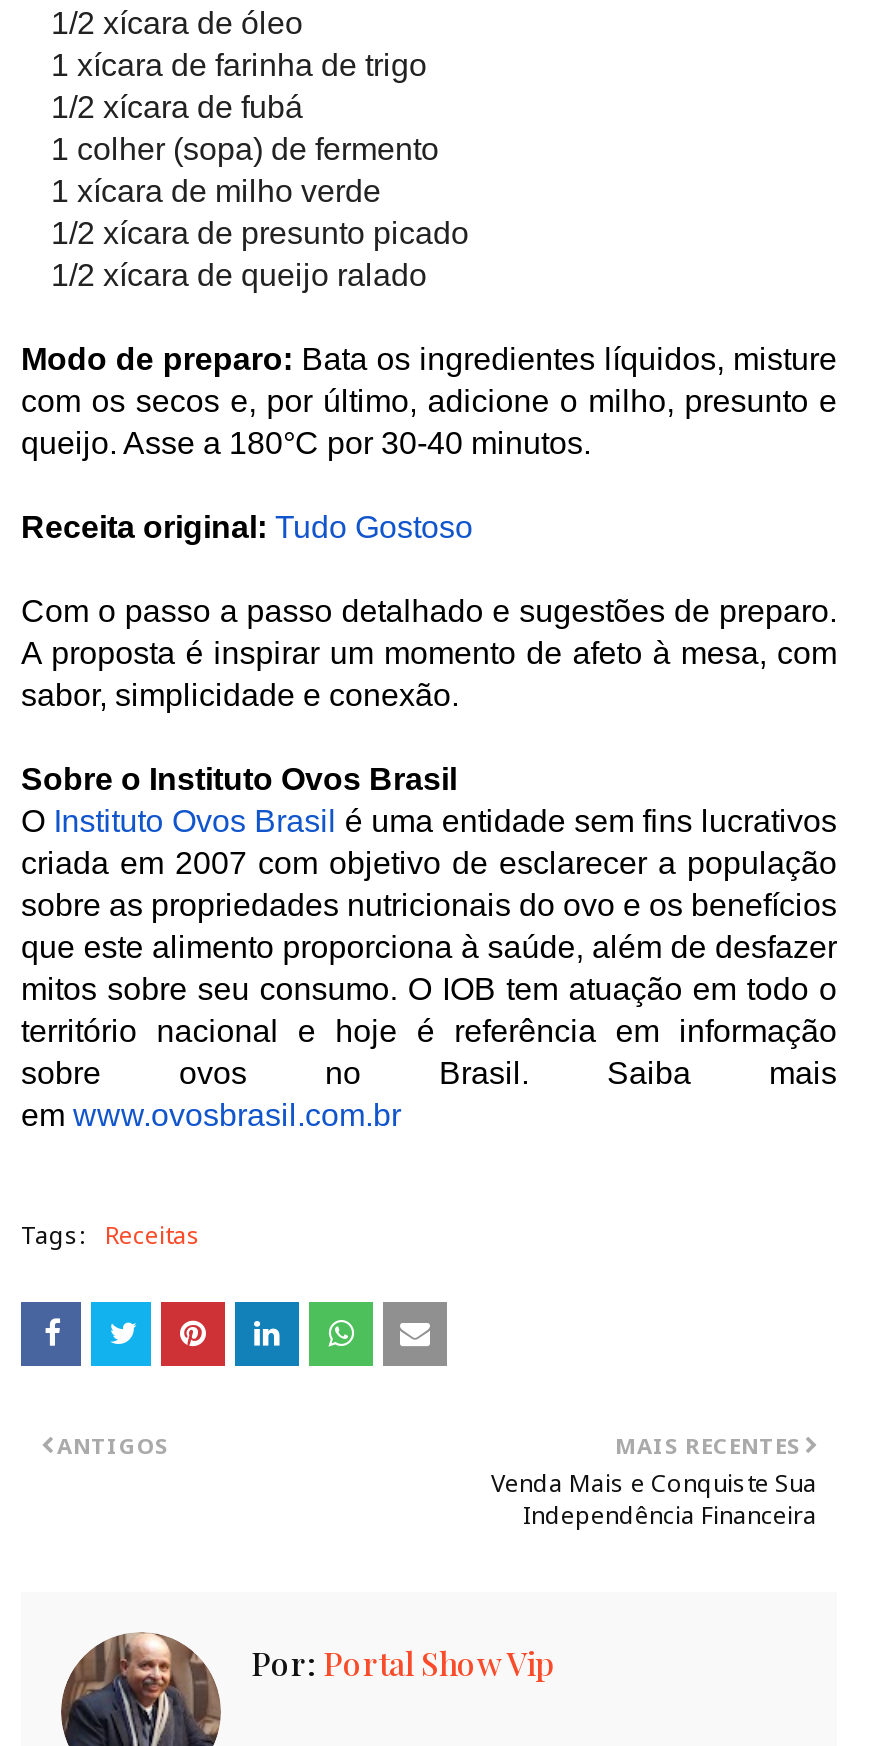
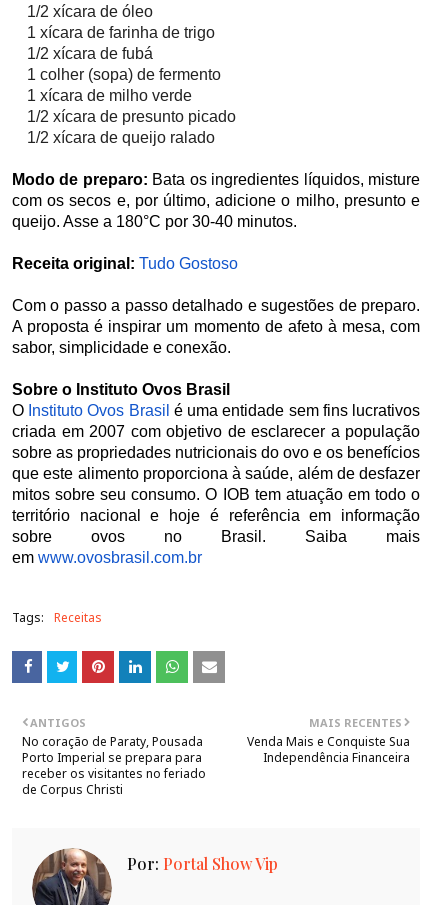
none -> [22,733,206,798] No coração de Paraty, Pousada | Porto Imperial se prepara para | receber os visitantes no feriado | de Corpus Christi

